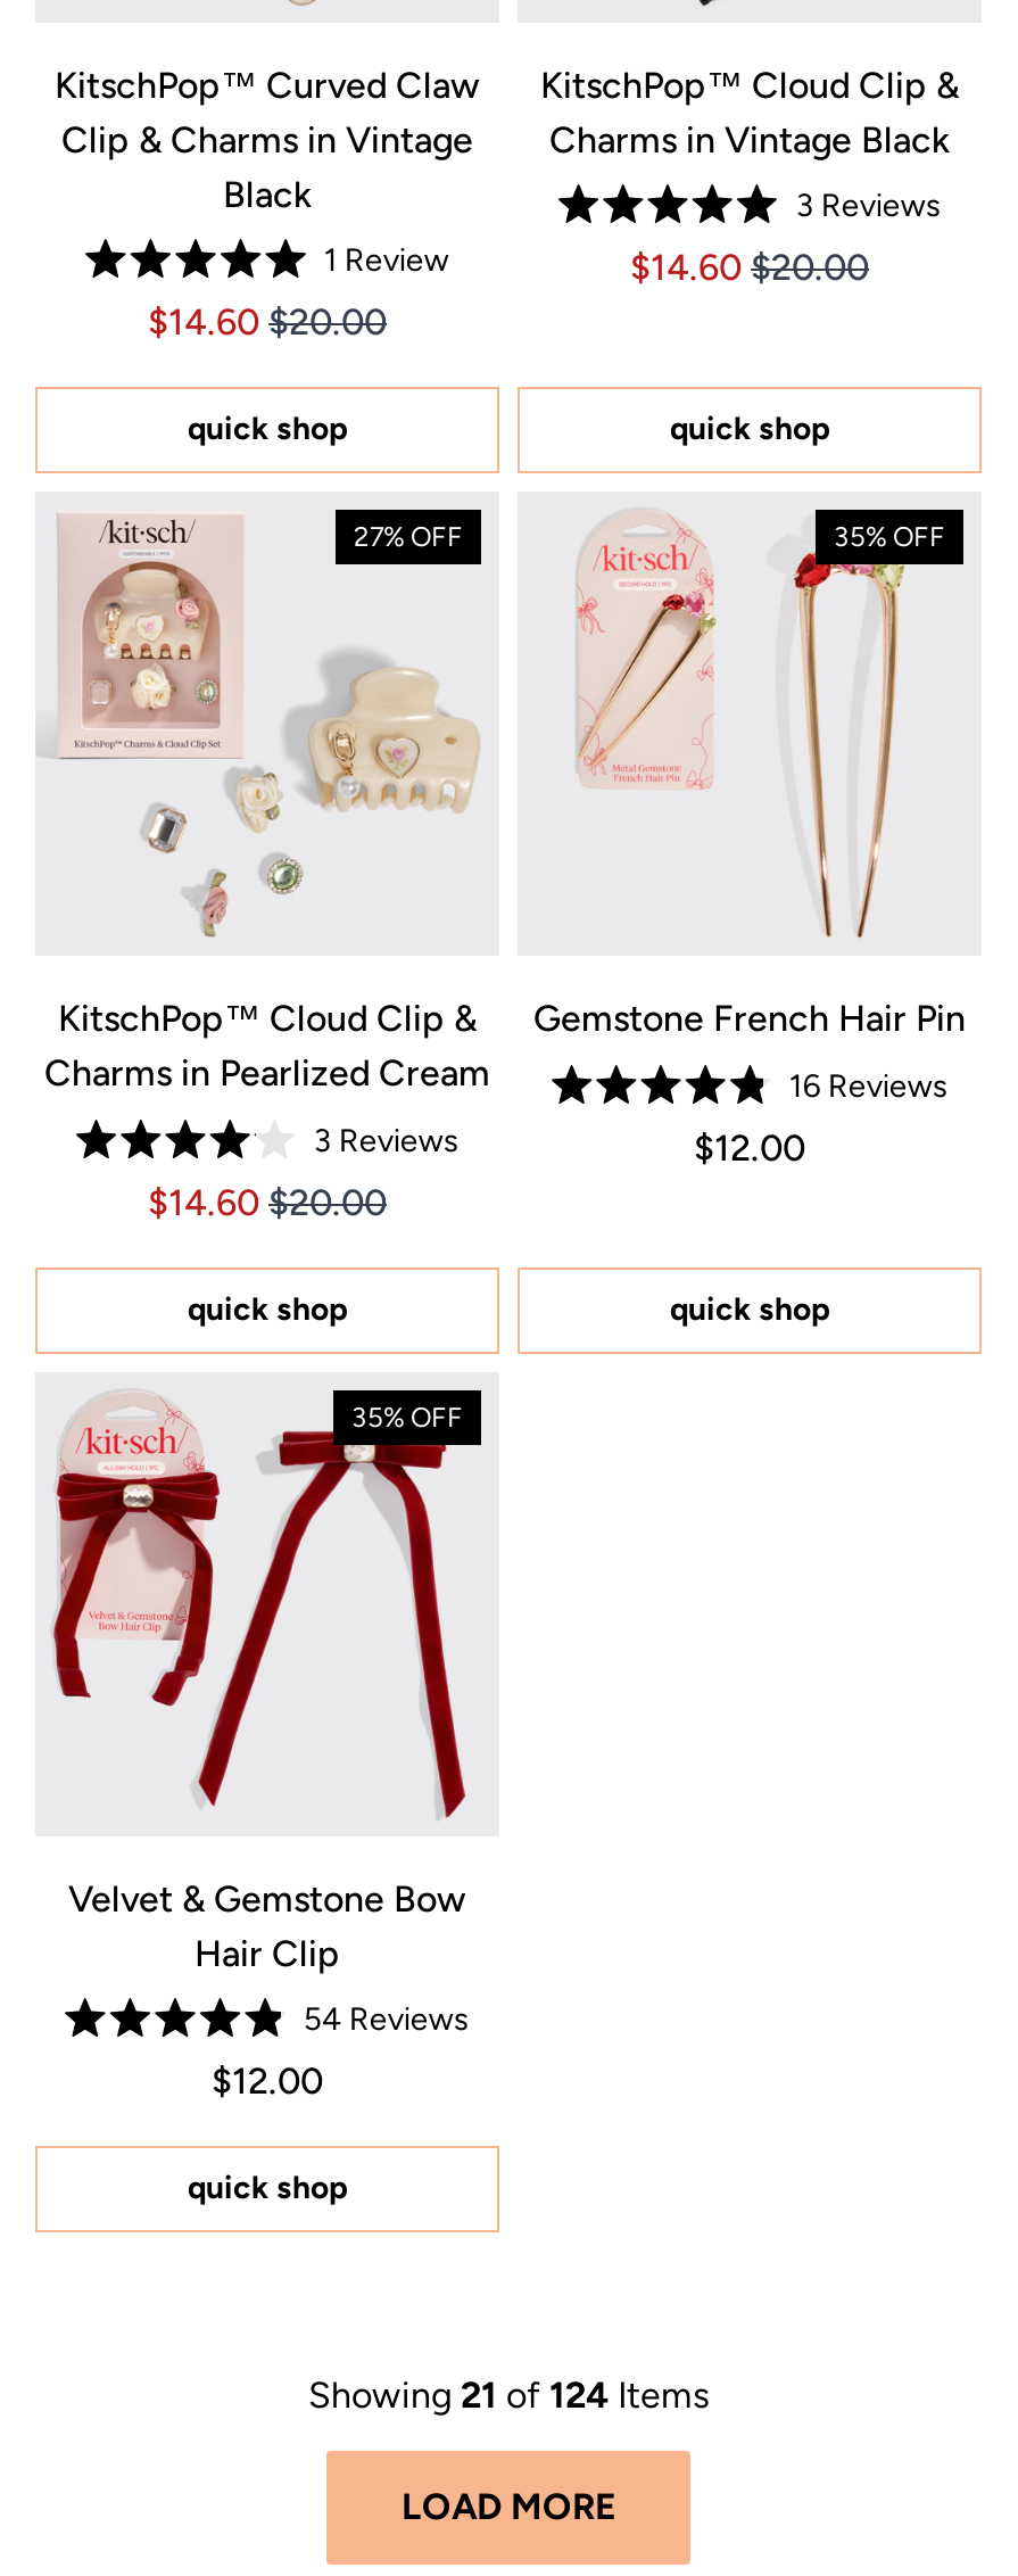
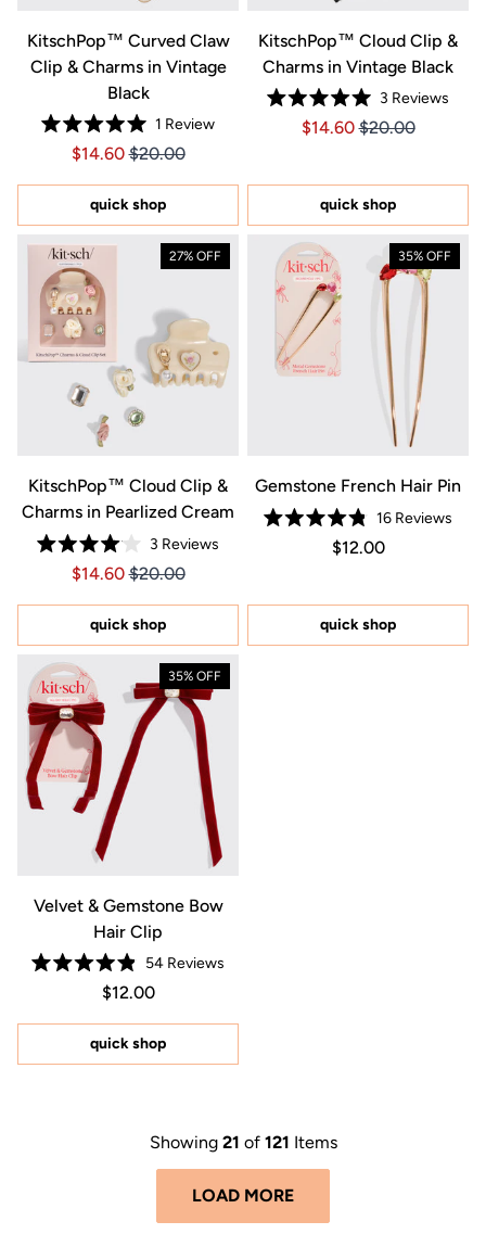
[308,2374,709,2417] Showing 21 of 124 Items -> [149,1132,337,1153] Showing 21 of 121 Items

